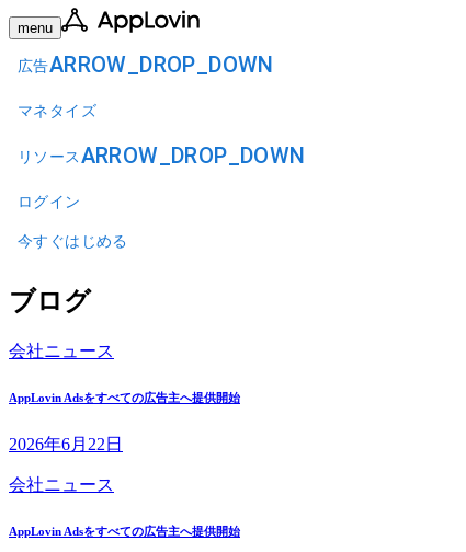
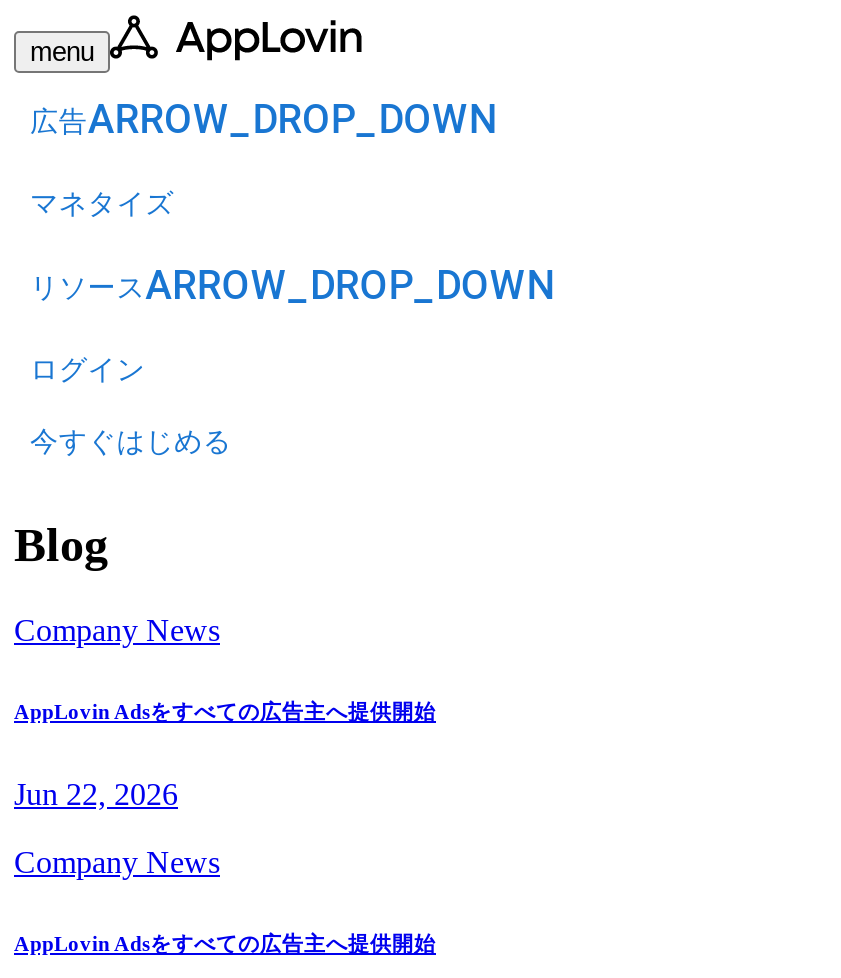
[9,287,91,315] ブログ -> [14,519,108,571] Blog
[9,341,114,360] 会社ニュース -> [14,613,220,647] Company News
[9,435,123,453] 2026年6月22日 -> [14,777,178,811] Jun 22, 2026
[9,475,114,494] 会社ニュース -> [14,845,220,879] Company News

